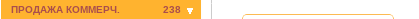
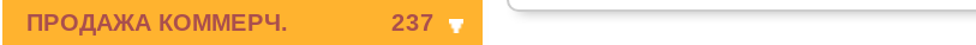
[163,4,181,15] 238 -> [391,9,435,36] 237

